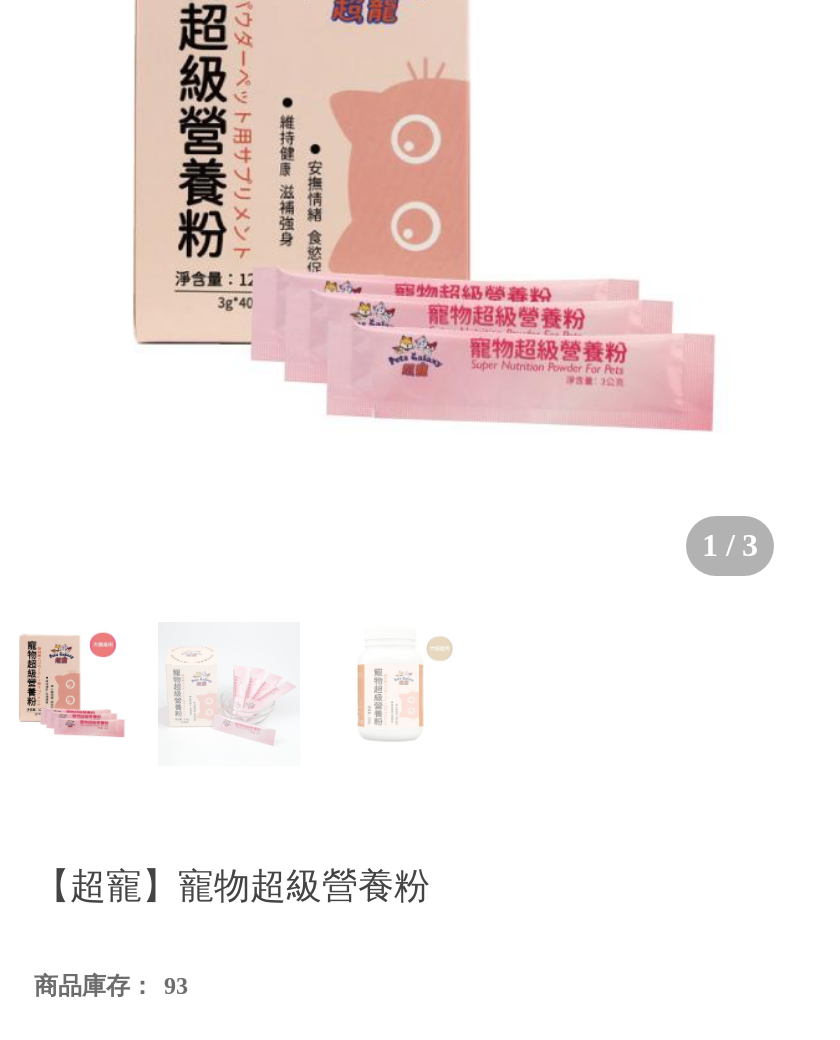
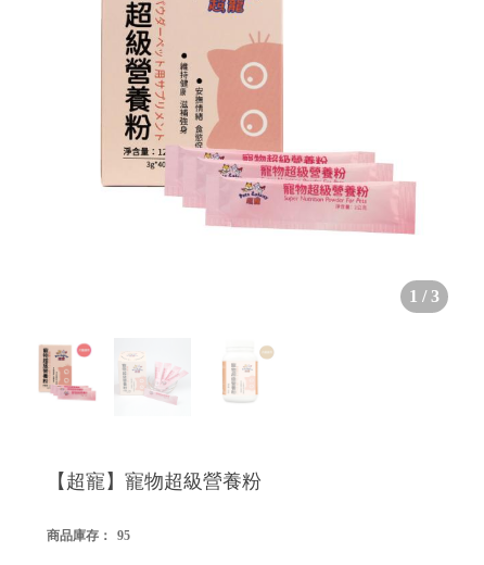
[34,971,188,999] 商品庫存： 93 -> [47,528,130,543] 商品庫存： 95

